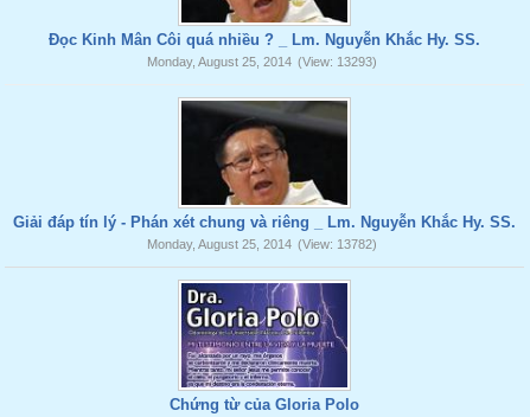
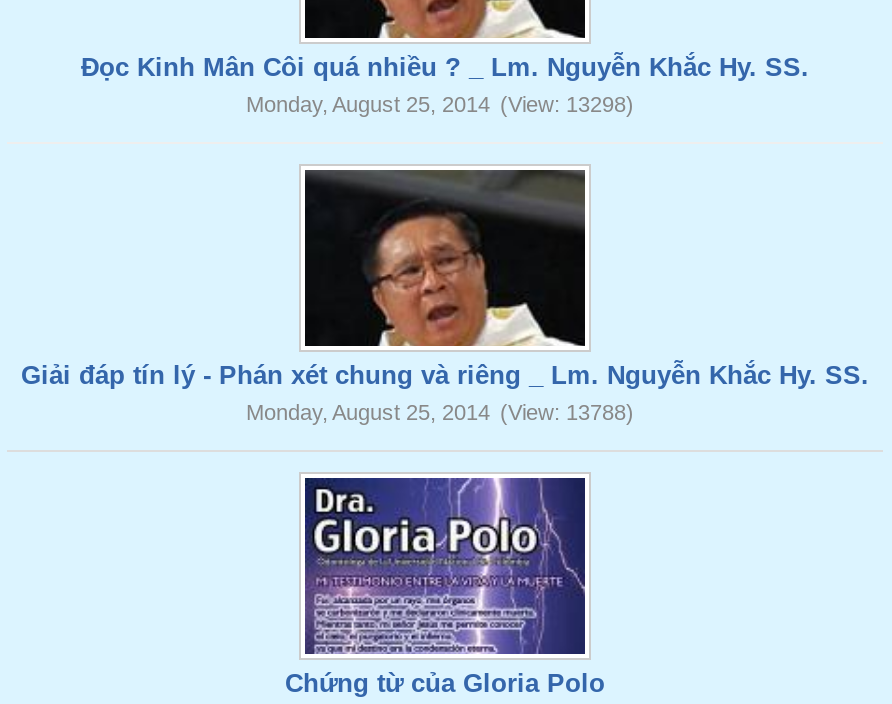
[146,54,376,69] Monday, August 25, 2014 (View: 13293) -> [246,92,634,116] Monday, August 25, 2014 (View: 13298)
[146,237,376,251] Monday, August 25, 2014 (View: 13782) -> [246,400,634,424] Monday, August 25, 2014 (View: 13788)

